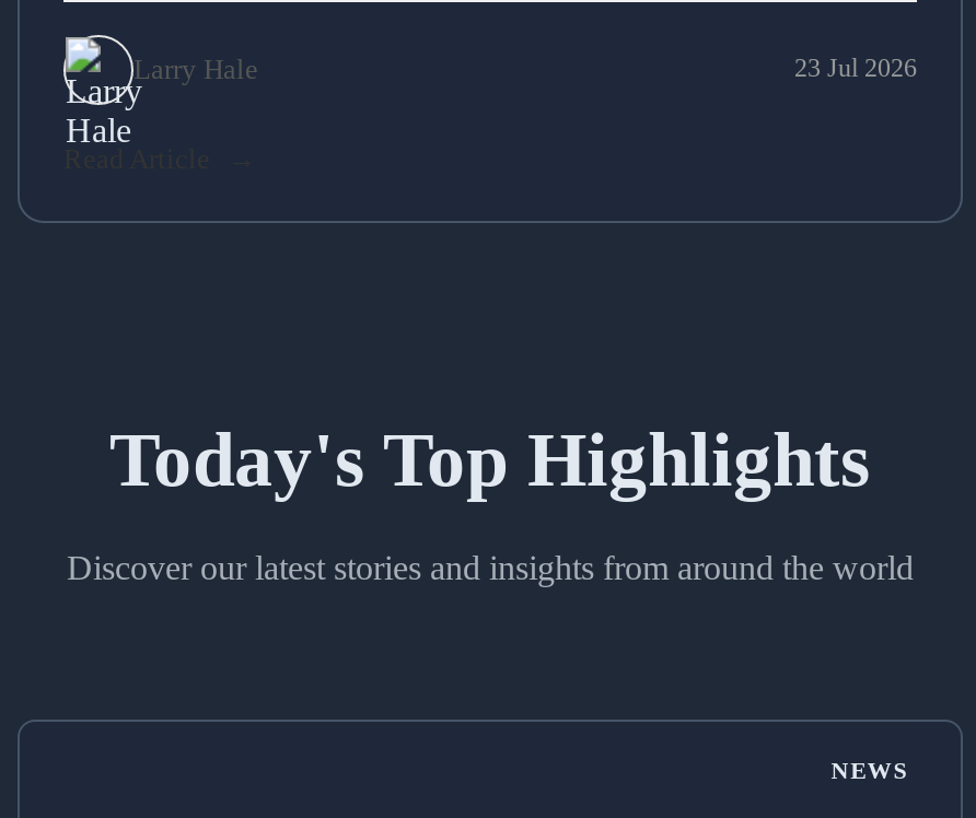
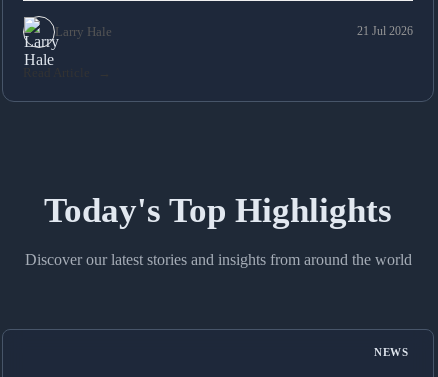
[794,53,917,83] 23 Jul 2026 -> [357,24,413,38] 21 Jul 2026

